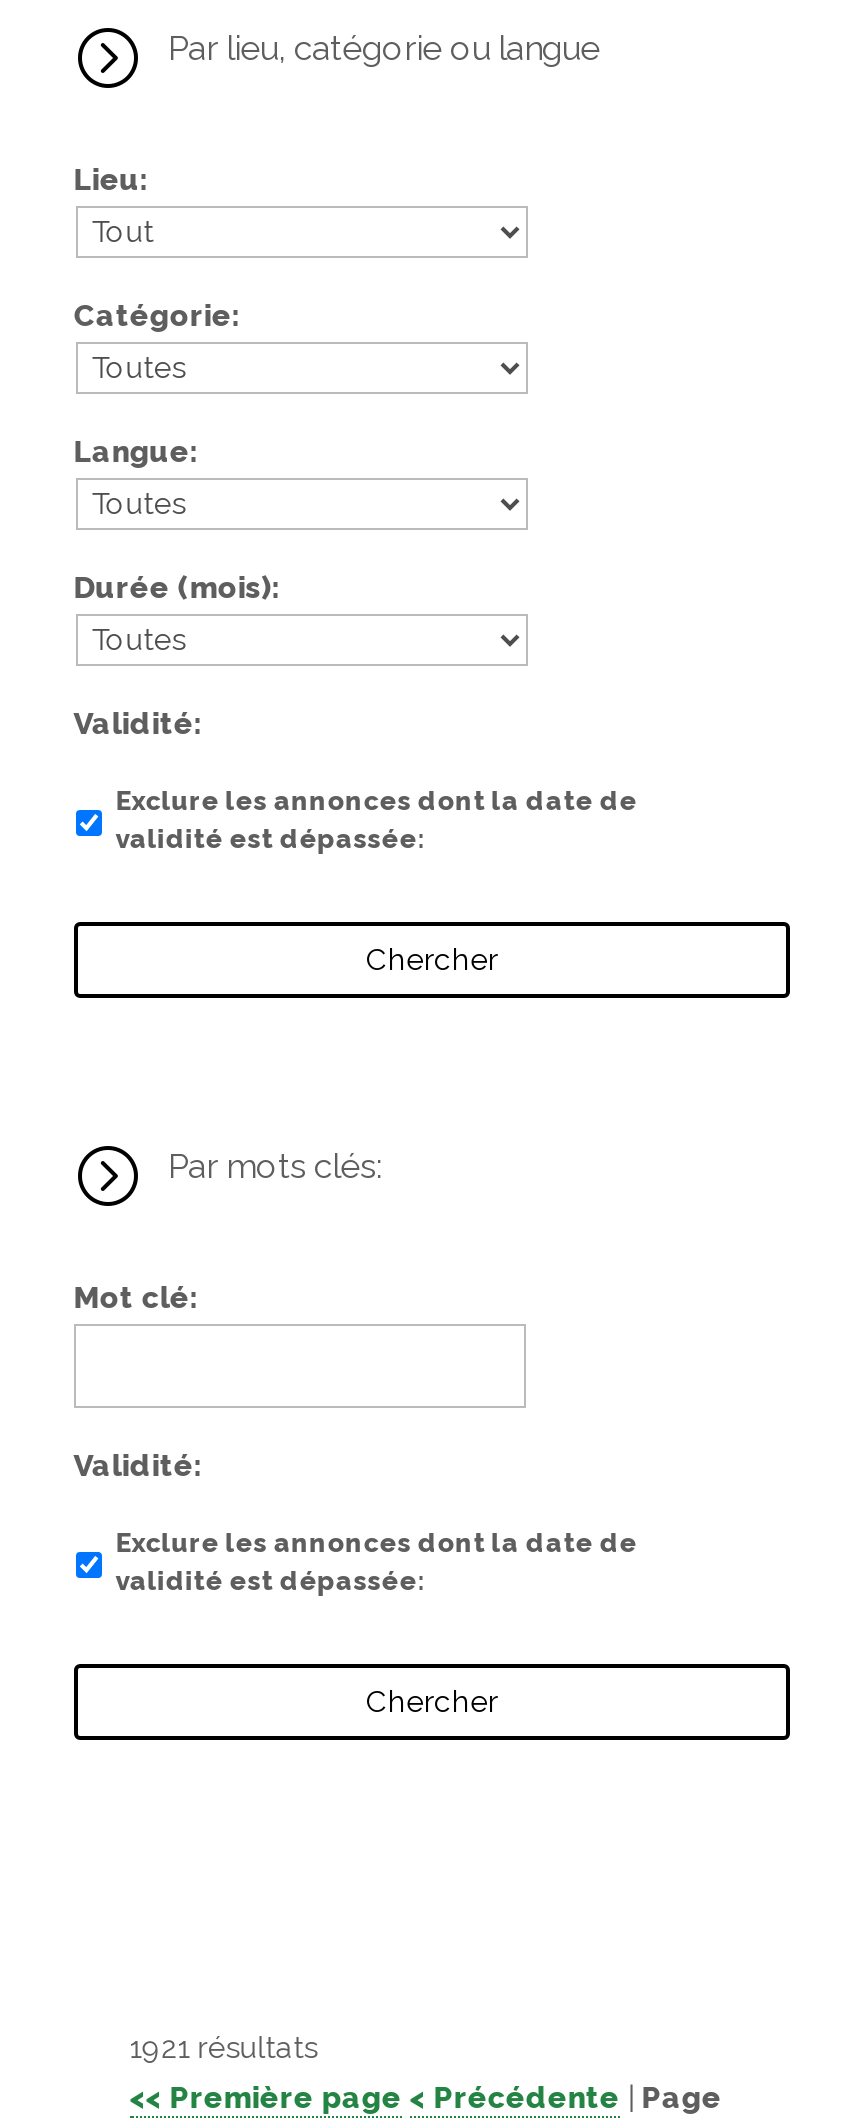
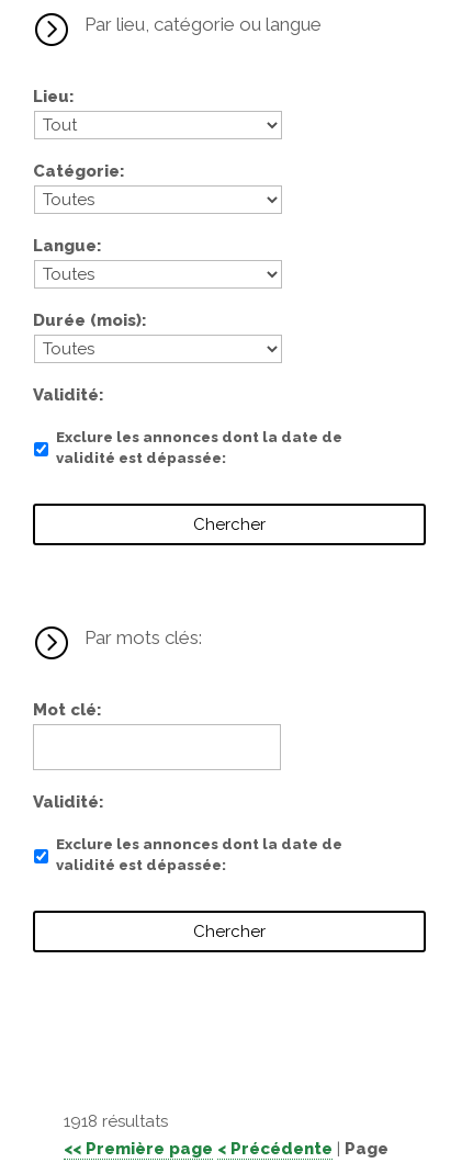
[130,2030,318,2066] 1921 résultats -> [63,1111,168,1131] 1918 résultats

